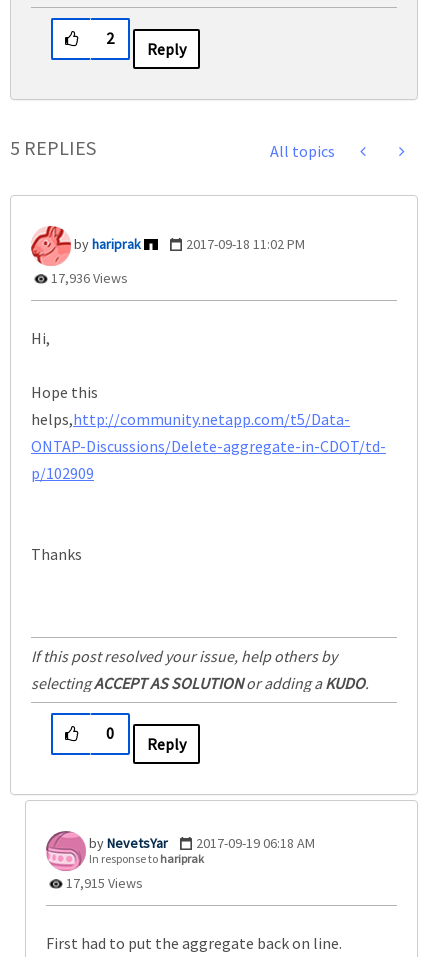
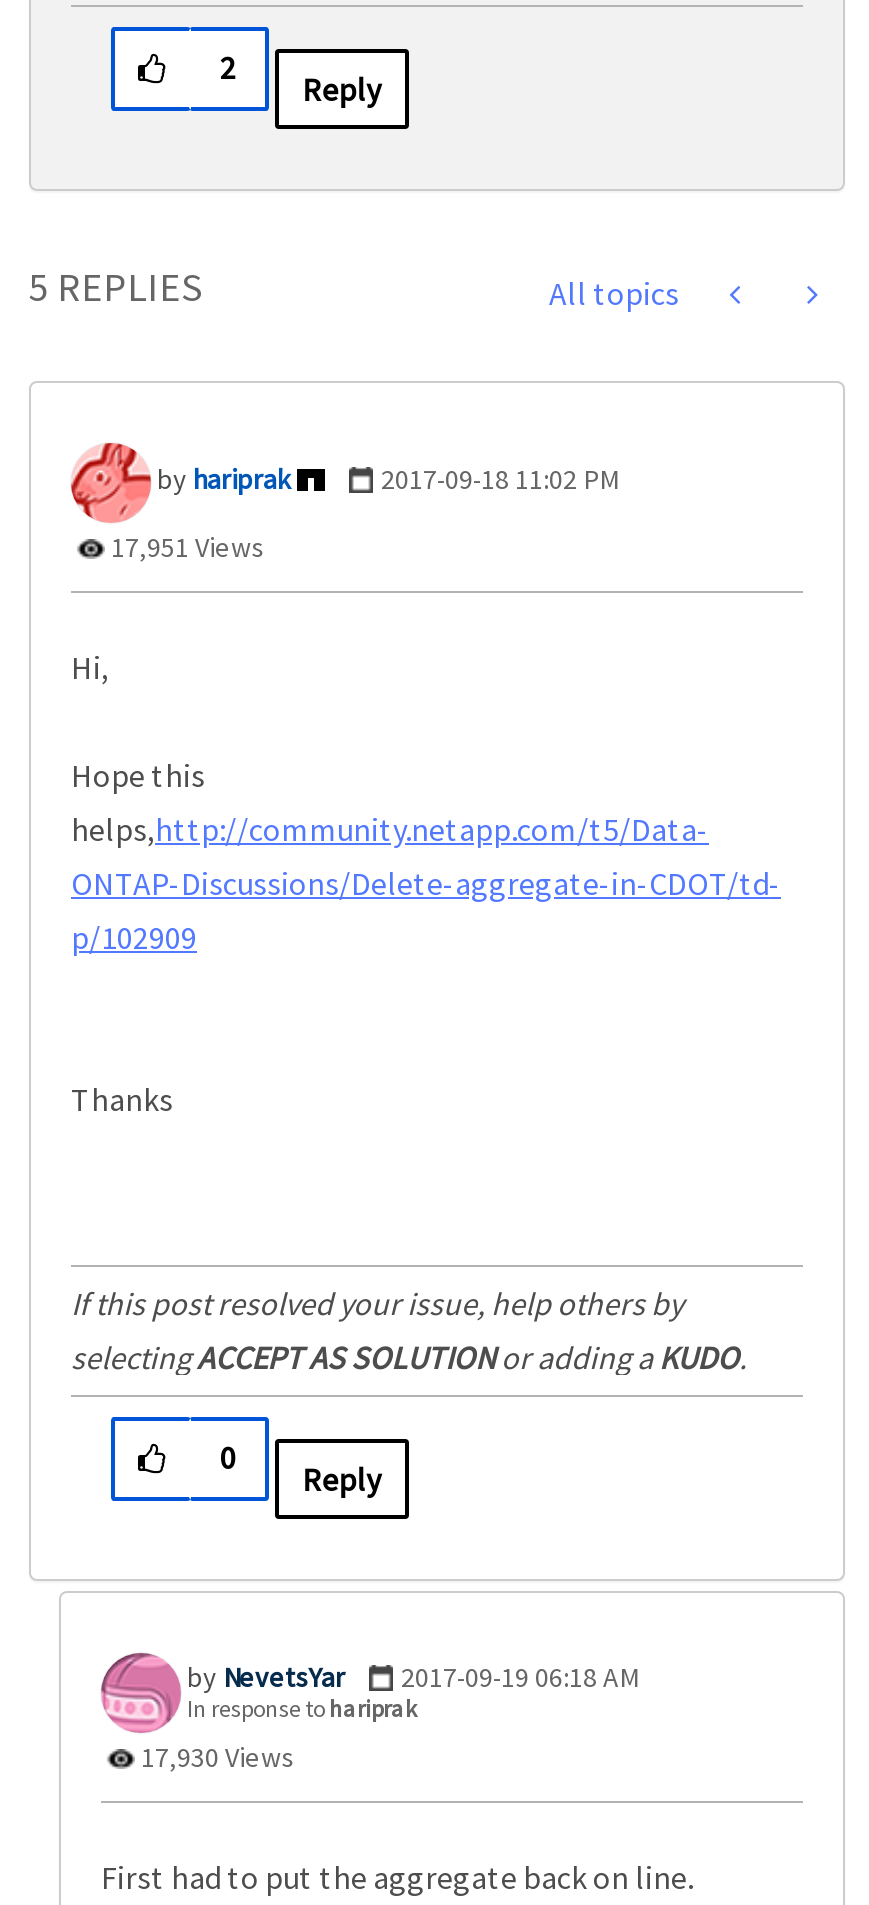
[48,269,128,287] 17,936 Views -> [105,529,265,565] 17,951 Views
[63,874,143,892] 17,915 Views -> [135,1739,295,1775] 17,930 Views

